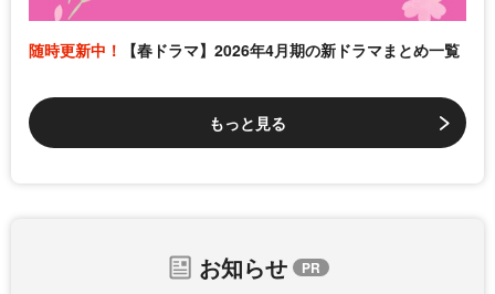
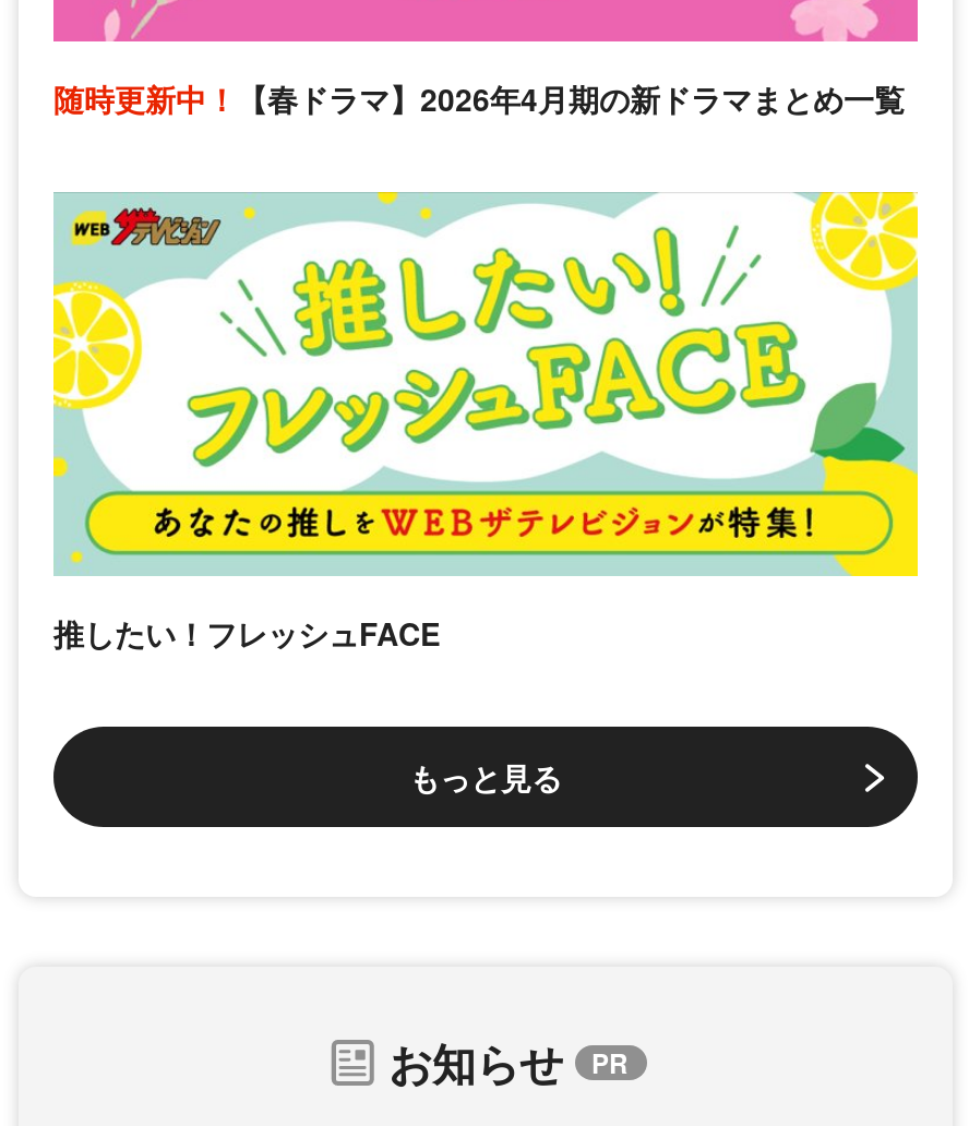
none -> [51,190,920,655] [image] | 推したい！フレッシュFACE

